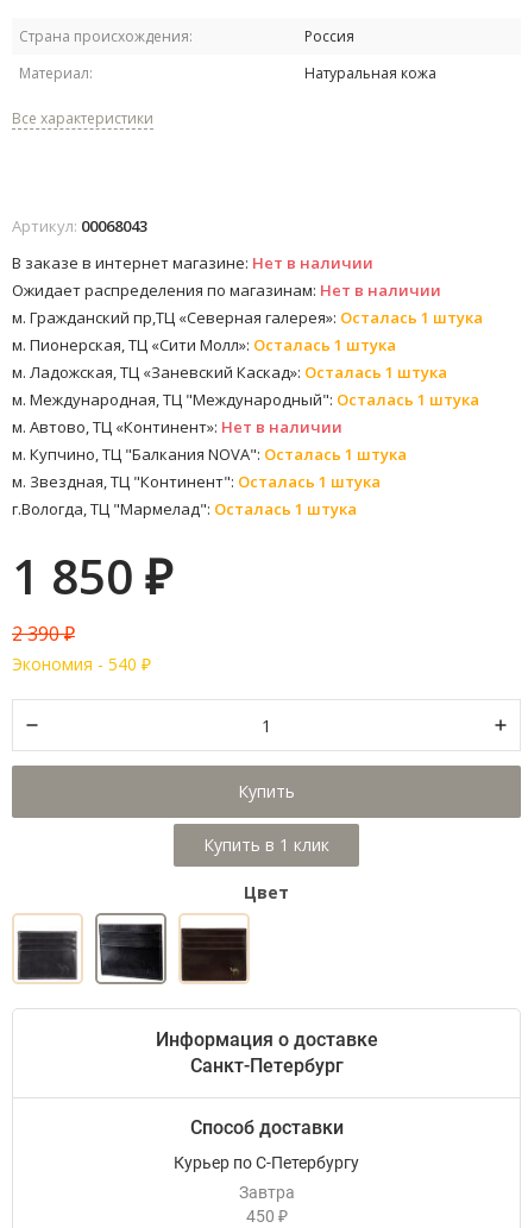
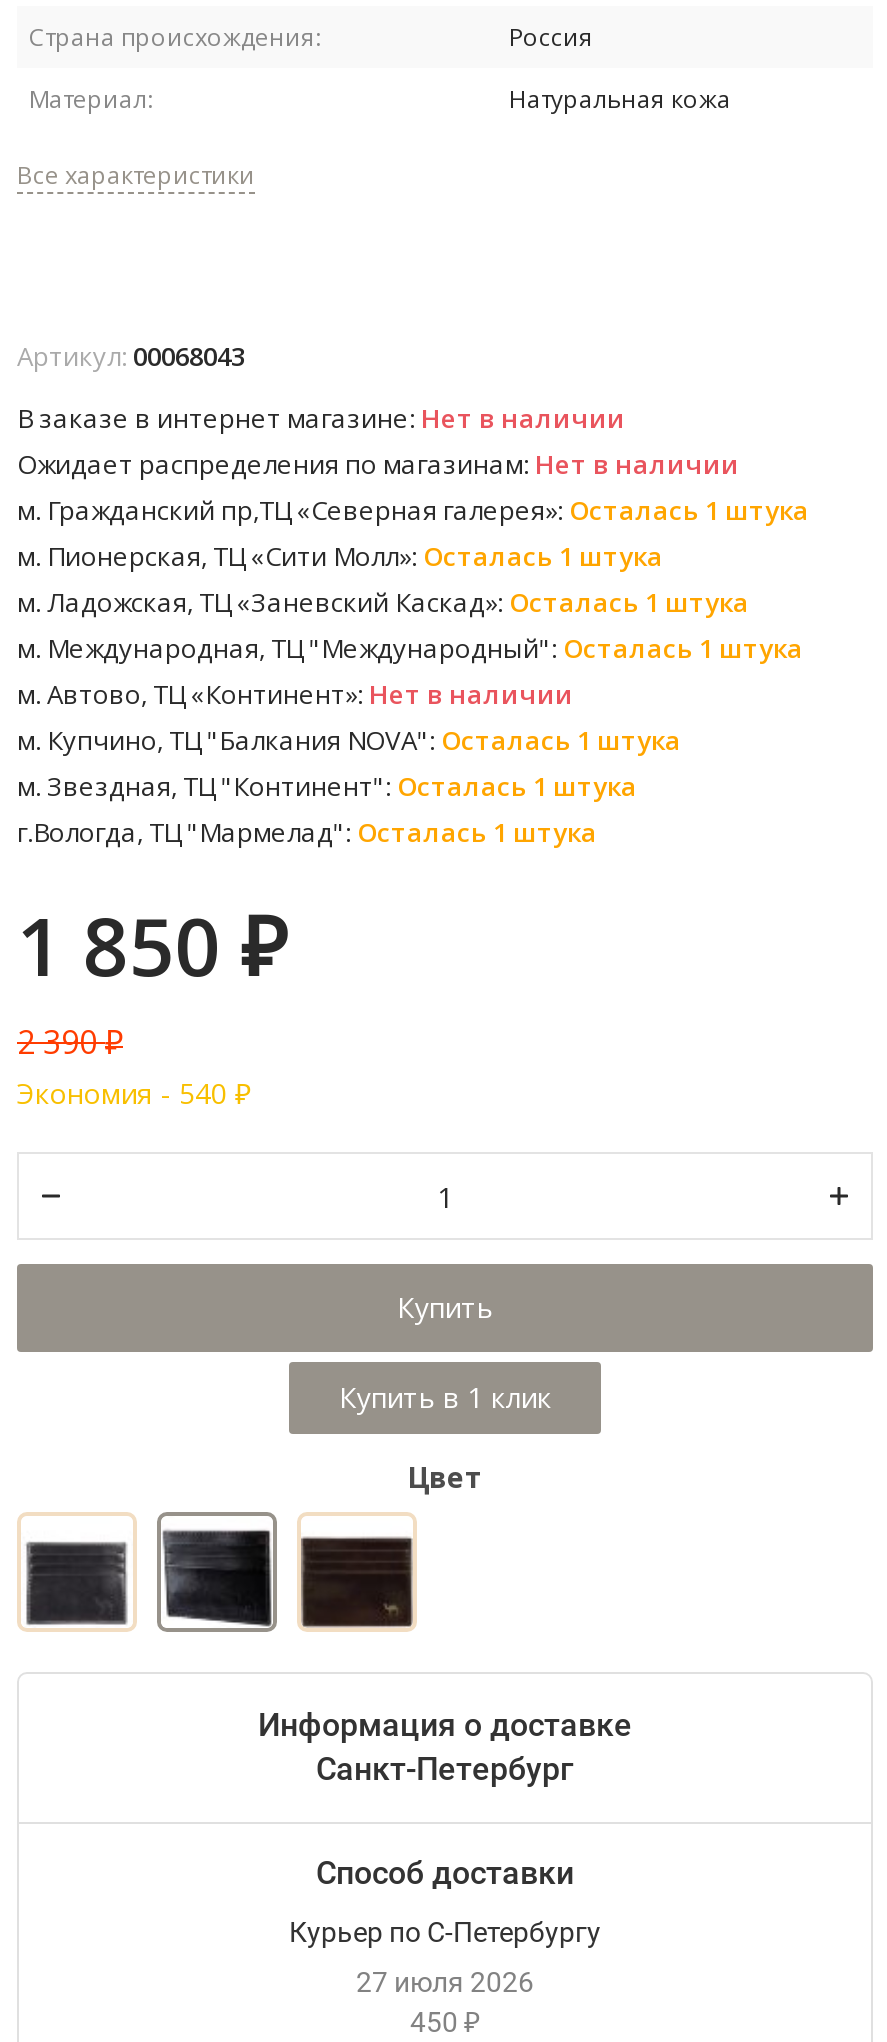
[238,1183,294,1202] Завтра -> [356,1966,534,1998] 27 июля 2026

